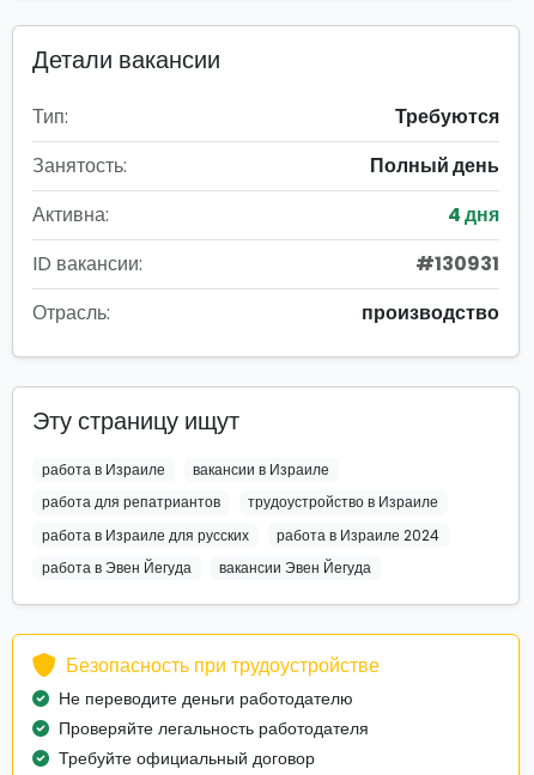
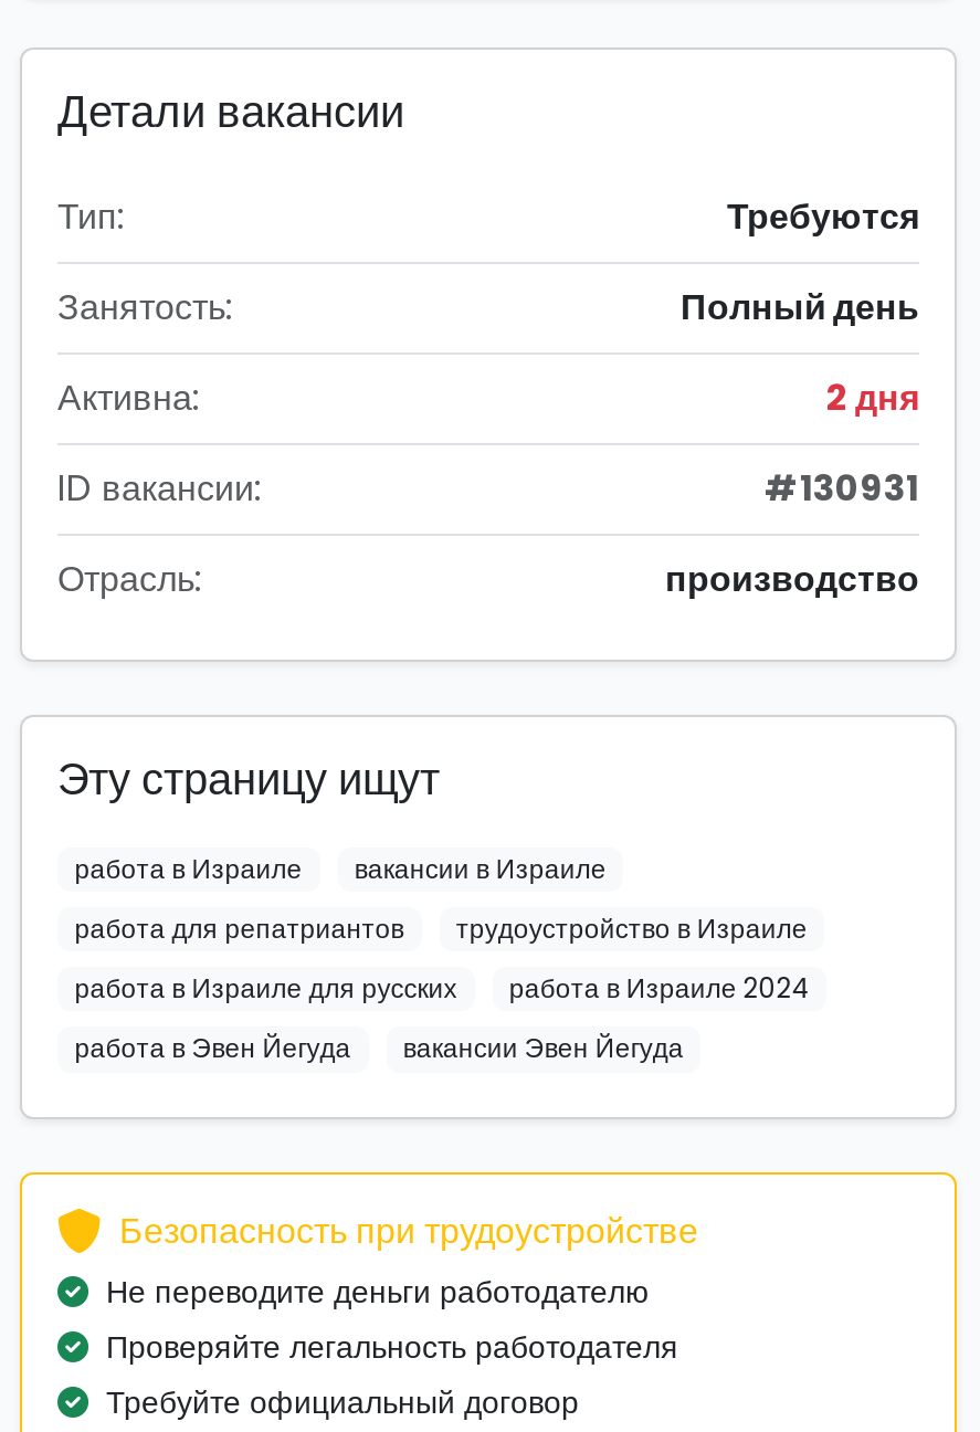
[448,201,499,229] 4 дня -> [826,372,919,423] 2 дня

